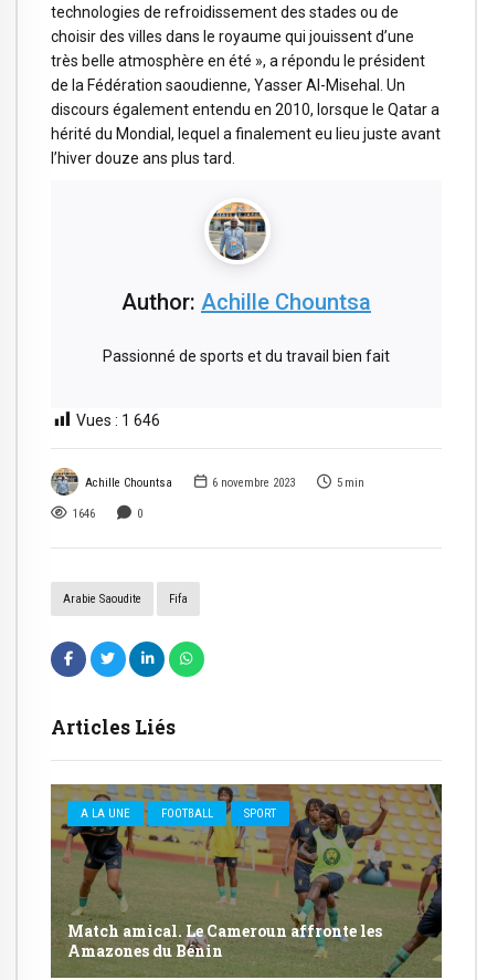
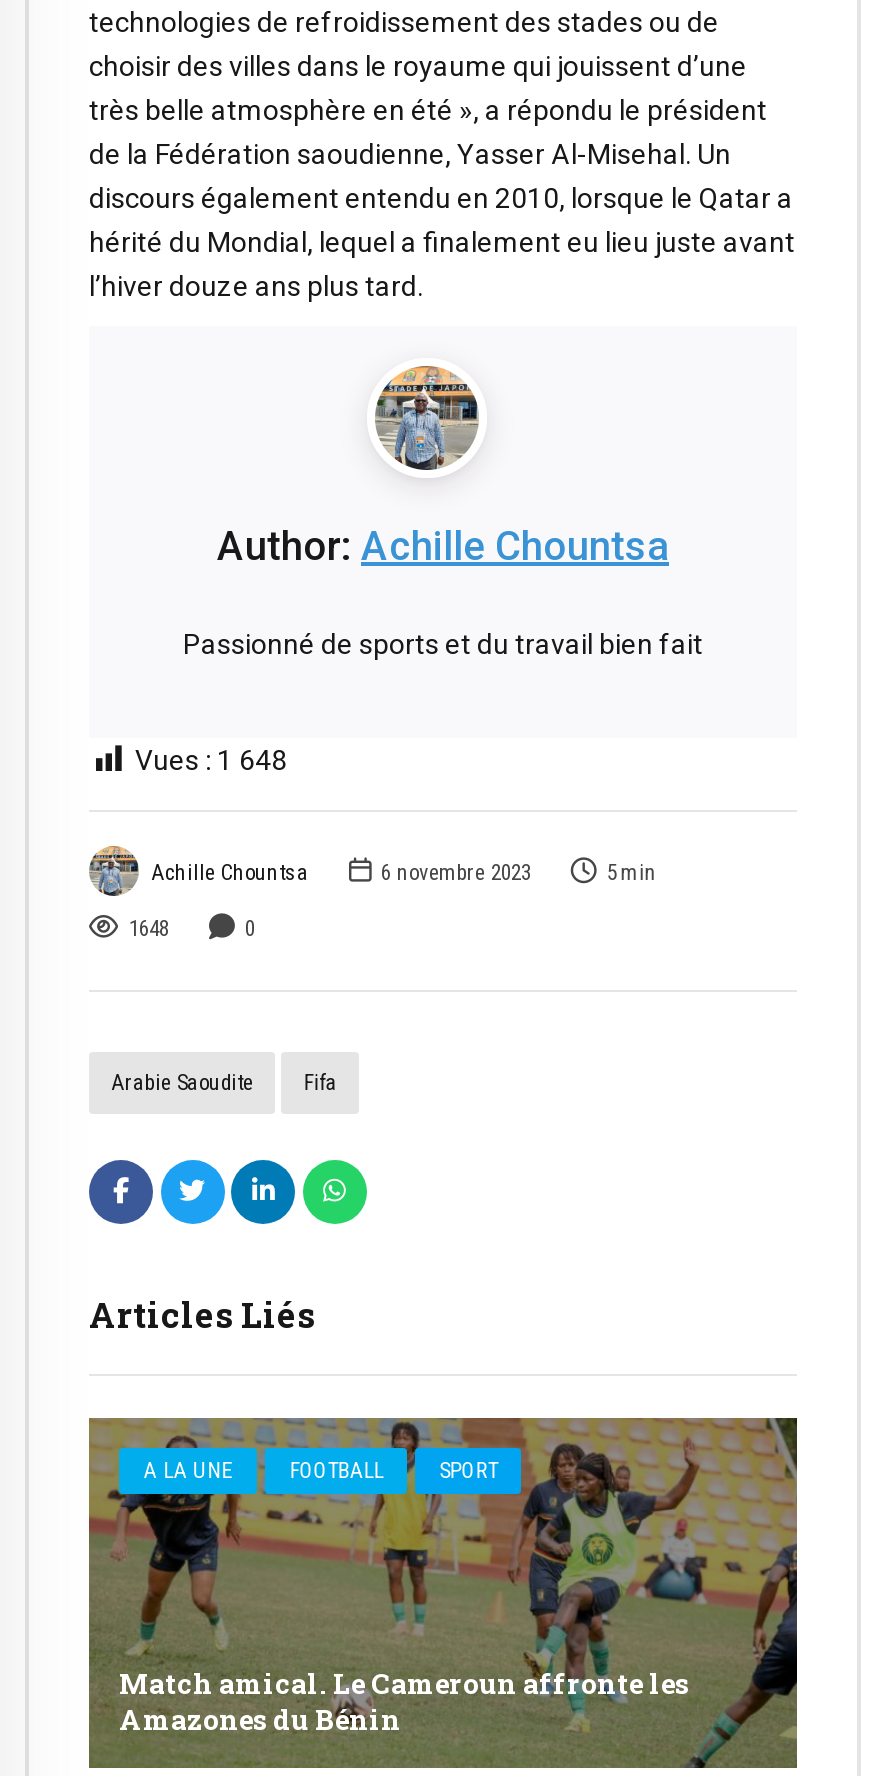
[76,411,160,429] Vues : 1 646 -> [135,743,287,775] Vues : 1 648
[73,506,95,521] 1646 -> [129,916,169,942] 1648

